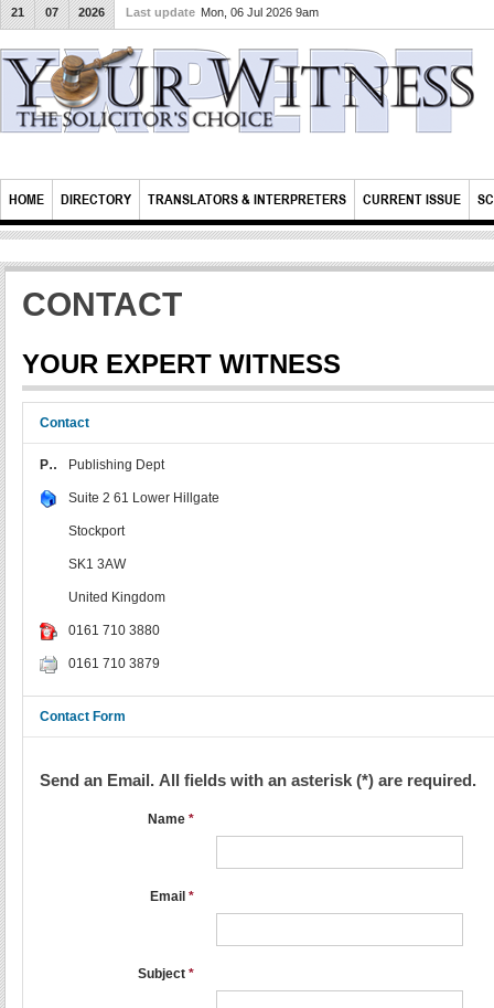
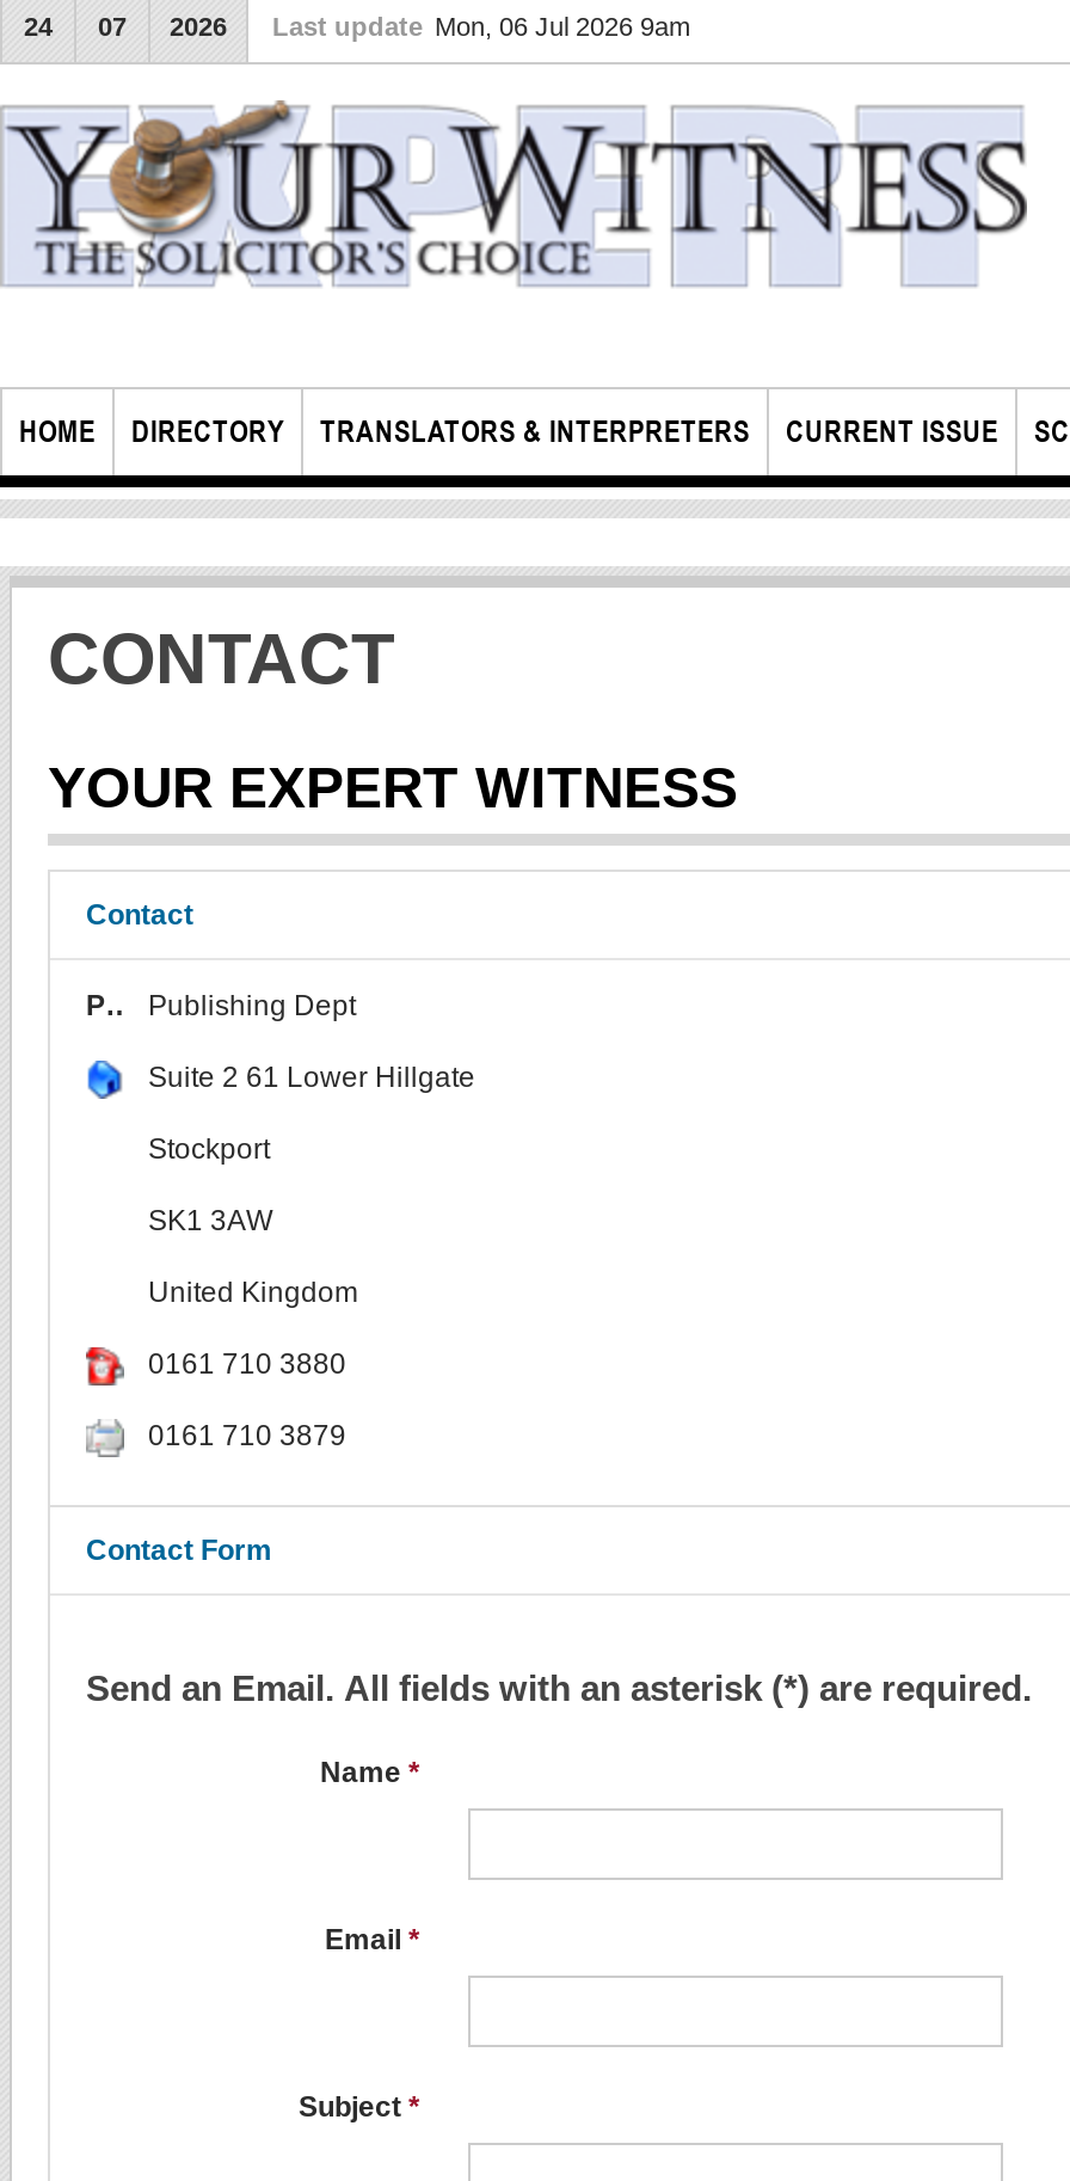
[11,6,319,19] 21 07 2026 Last update Mon, 06 Jul 2026 9am -> [24,12,690,41] 24 07 2026 Last update Mon, 06 Jul 2026 9am

